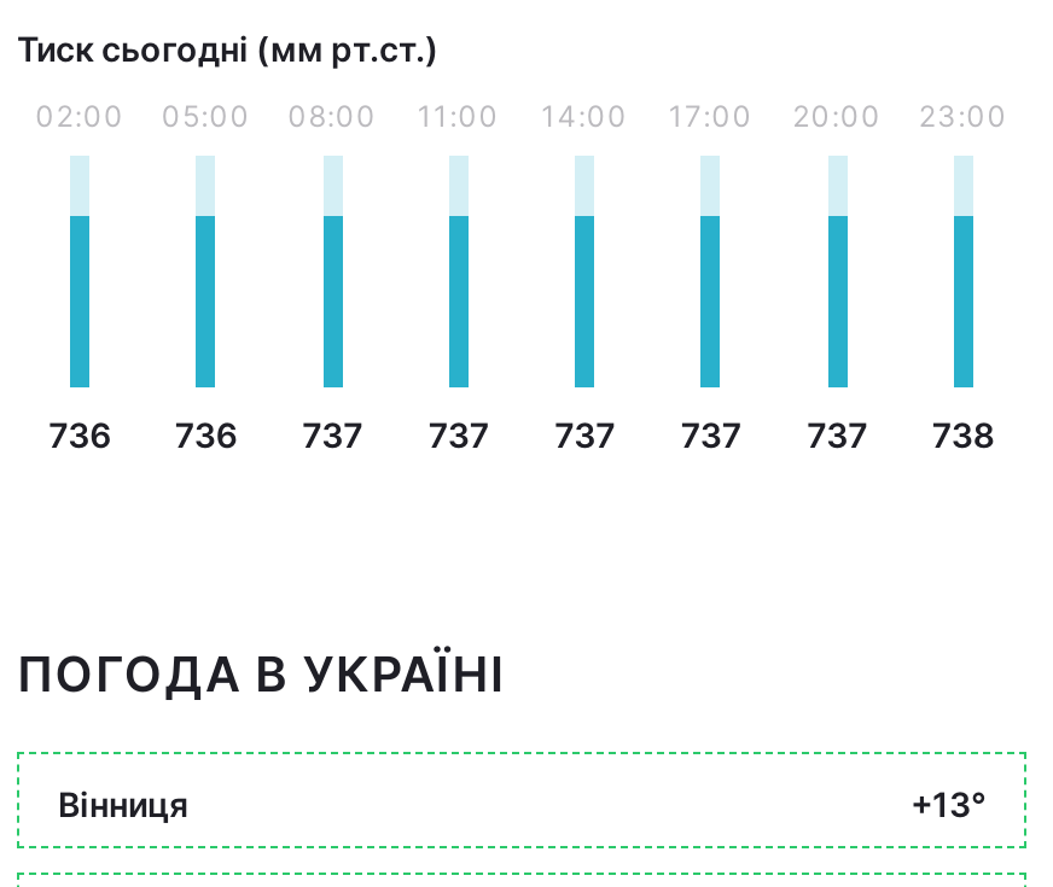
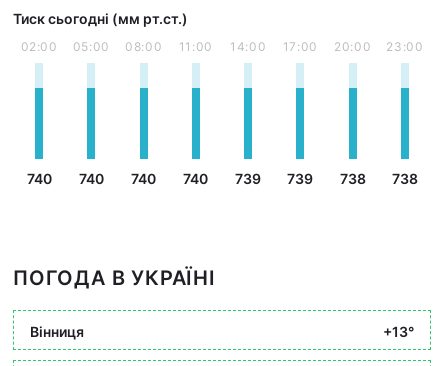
[49,414,111,455] 736 -> [27,170,52,187] 740
[175,414,238,455] 736 -> [79,170,104,187] 740
[302,414,363,455] 737 -> [131,170,156,187] 740
[428,414,489,455] 737 -> [183,170,208,187] 740
[555,414,615,455] 737 -> [235,170,261,187] 739
[681,414,741,455] 737 -> [287,170,313,187] 739
[807,414,867,455] 737 -> [340,170,366,187] 738

